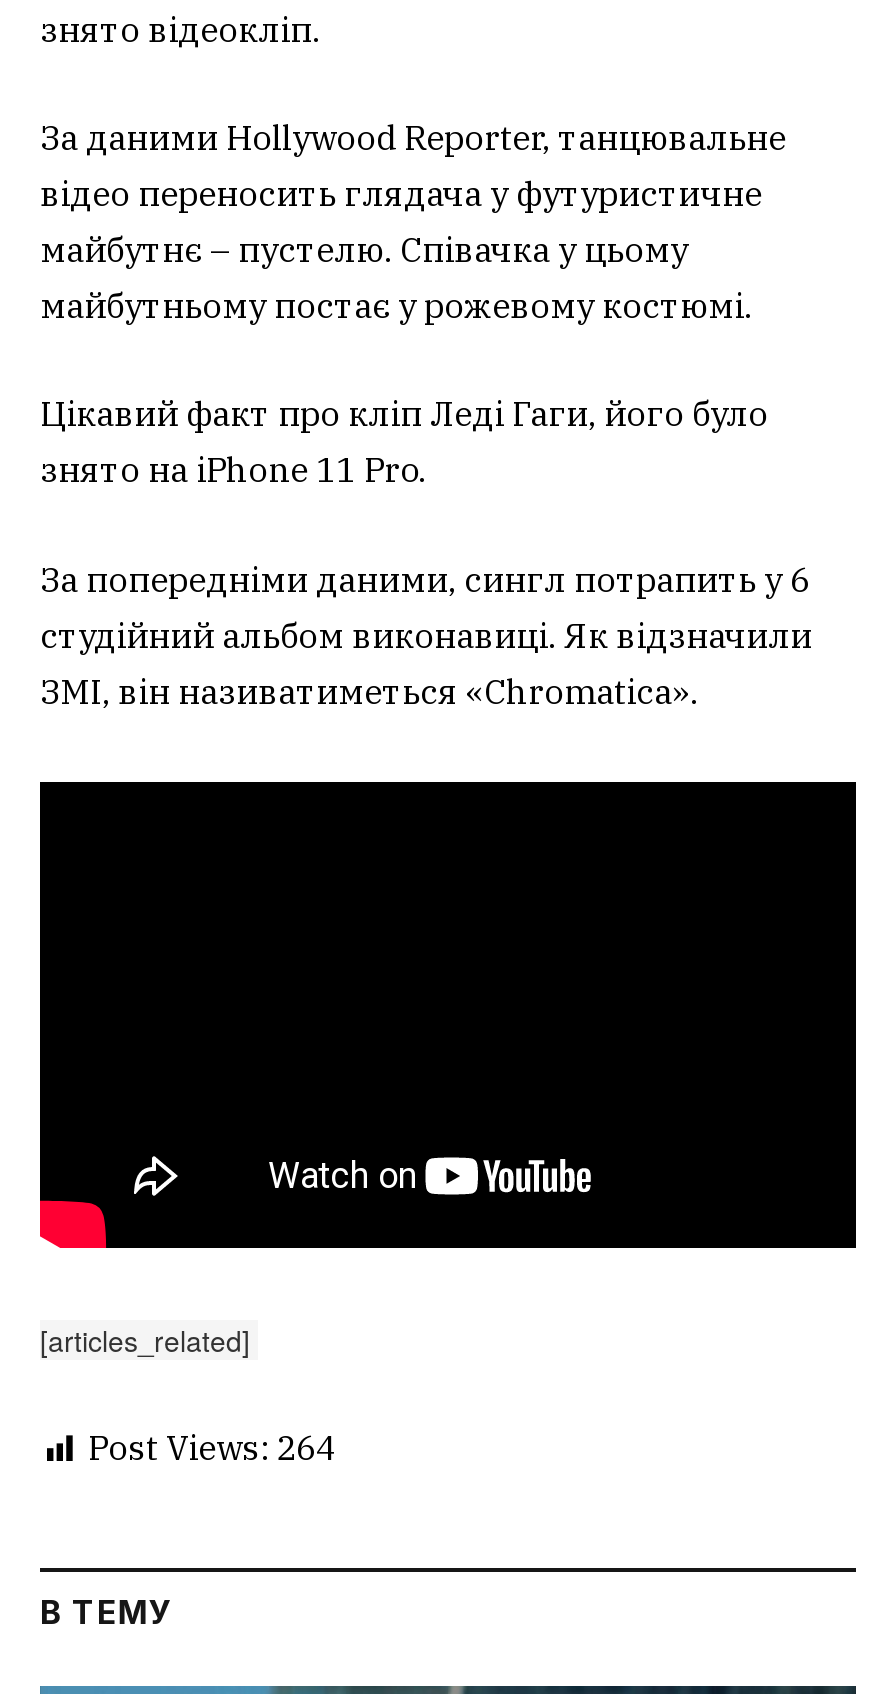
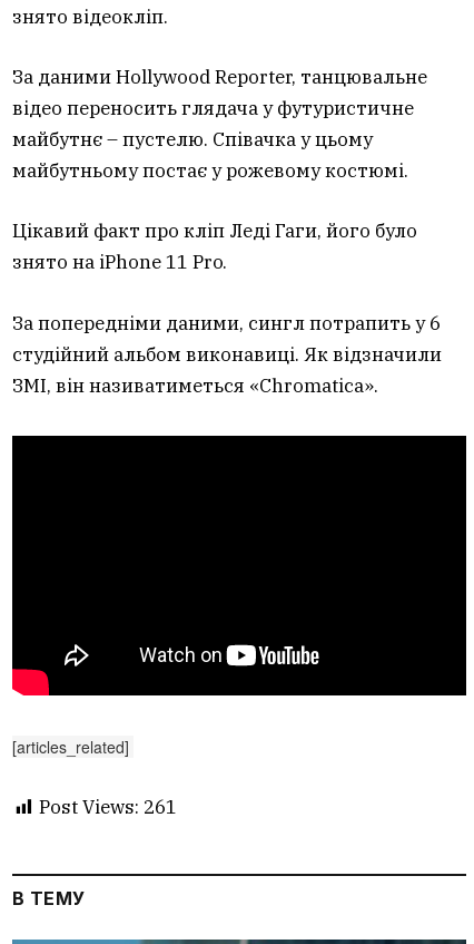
[88,1427,336,1471] Post Views: 264 -> [39,795,177,820] Post Views: 261

